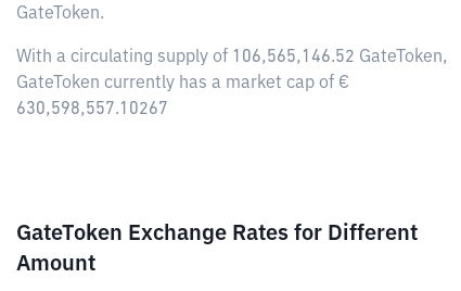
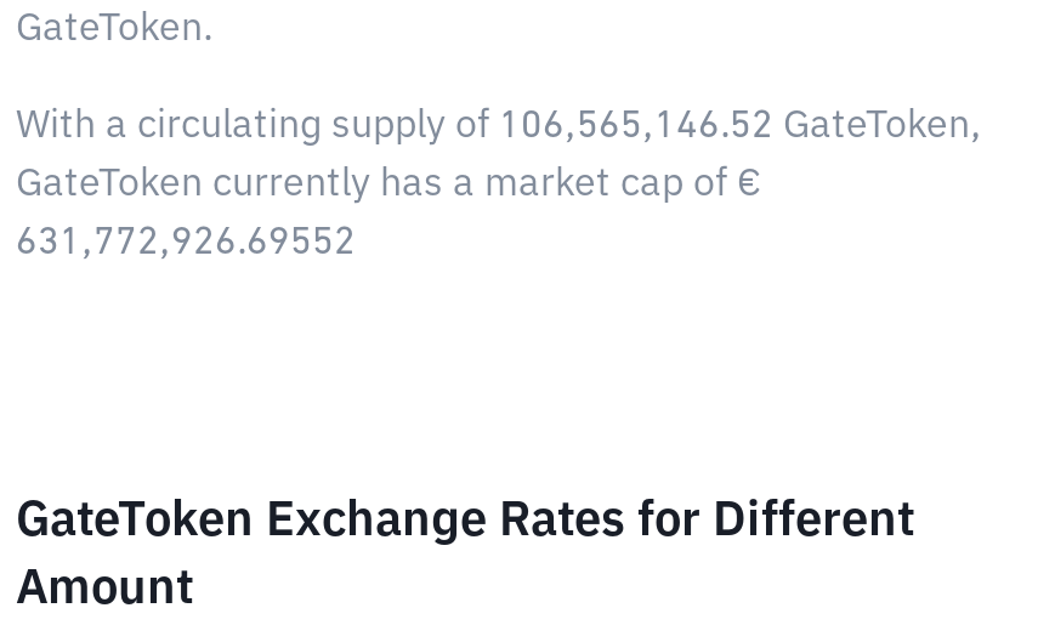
[16,101,168,118] 630,598,557.10267 -> [16,225,356,263] 631,772,926.69552

